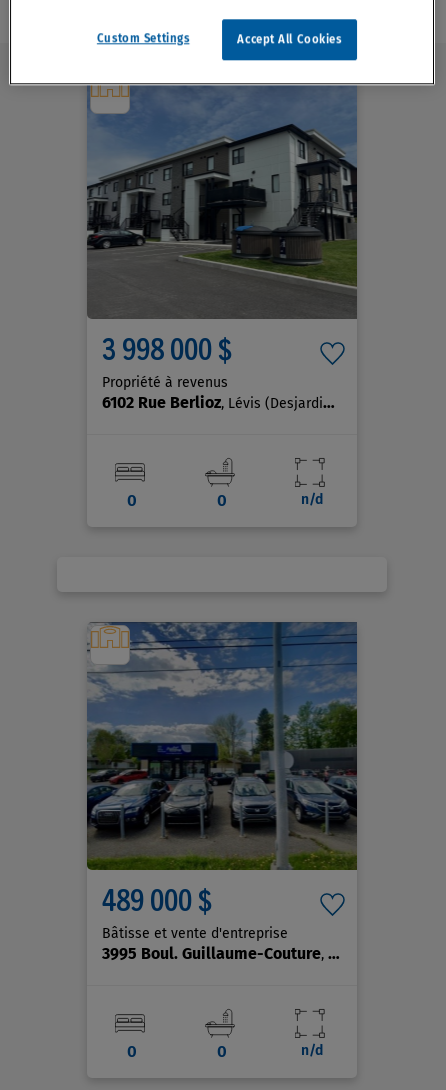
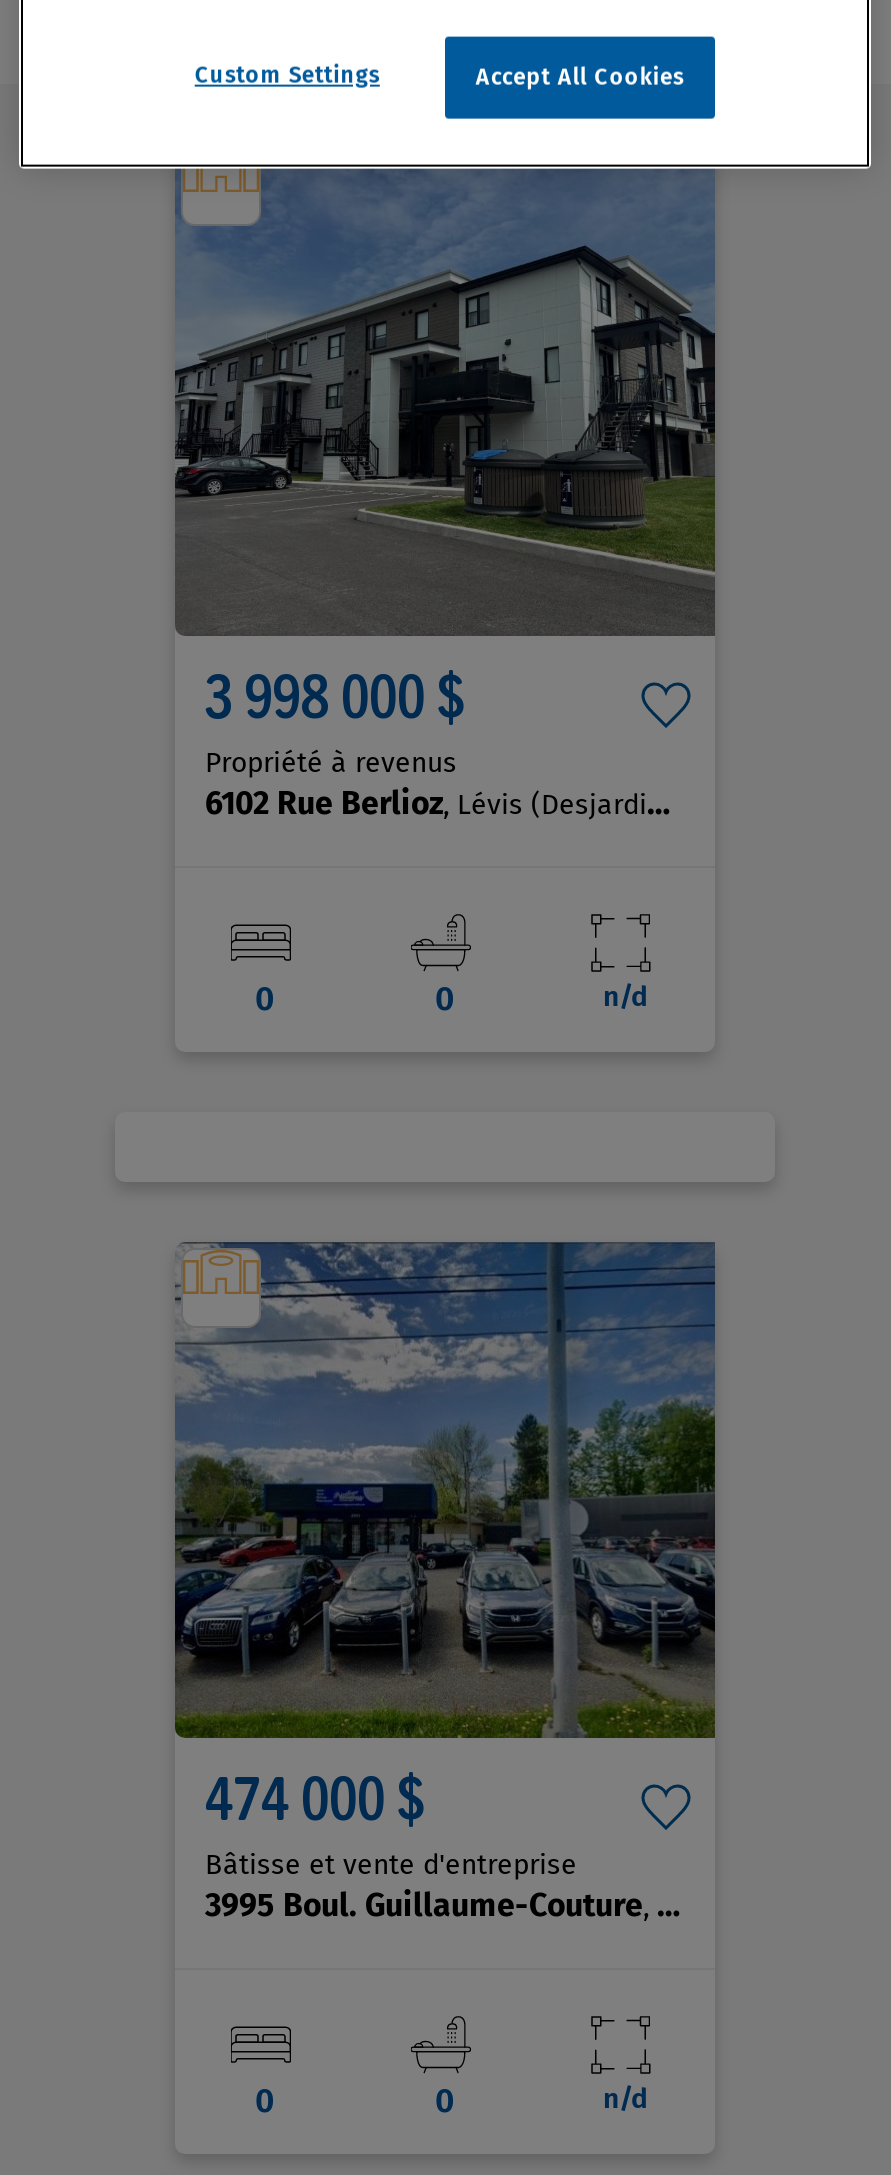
[102,887,212,917] 489 000 $ -> [205,1772,425,1832] 474 000 $

